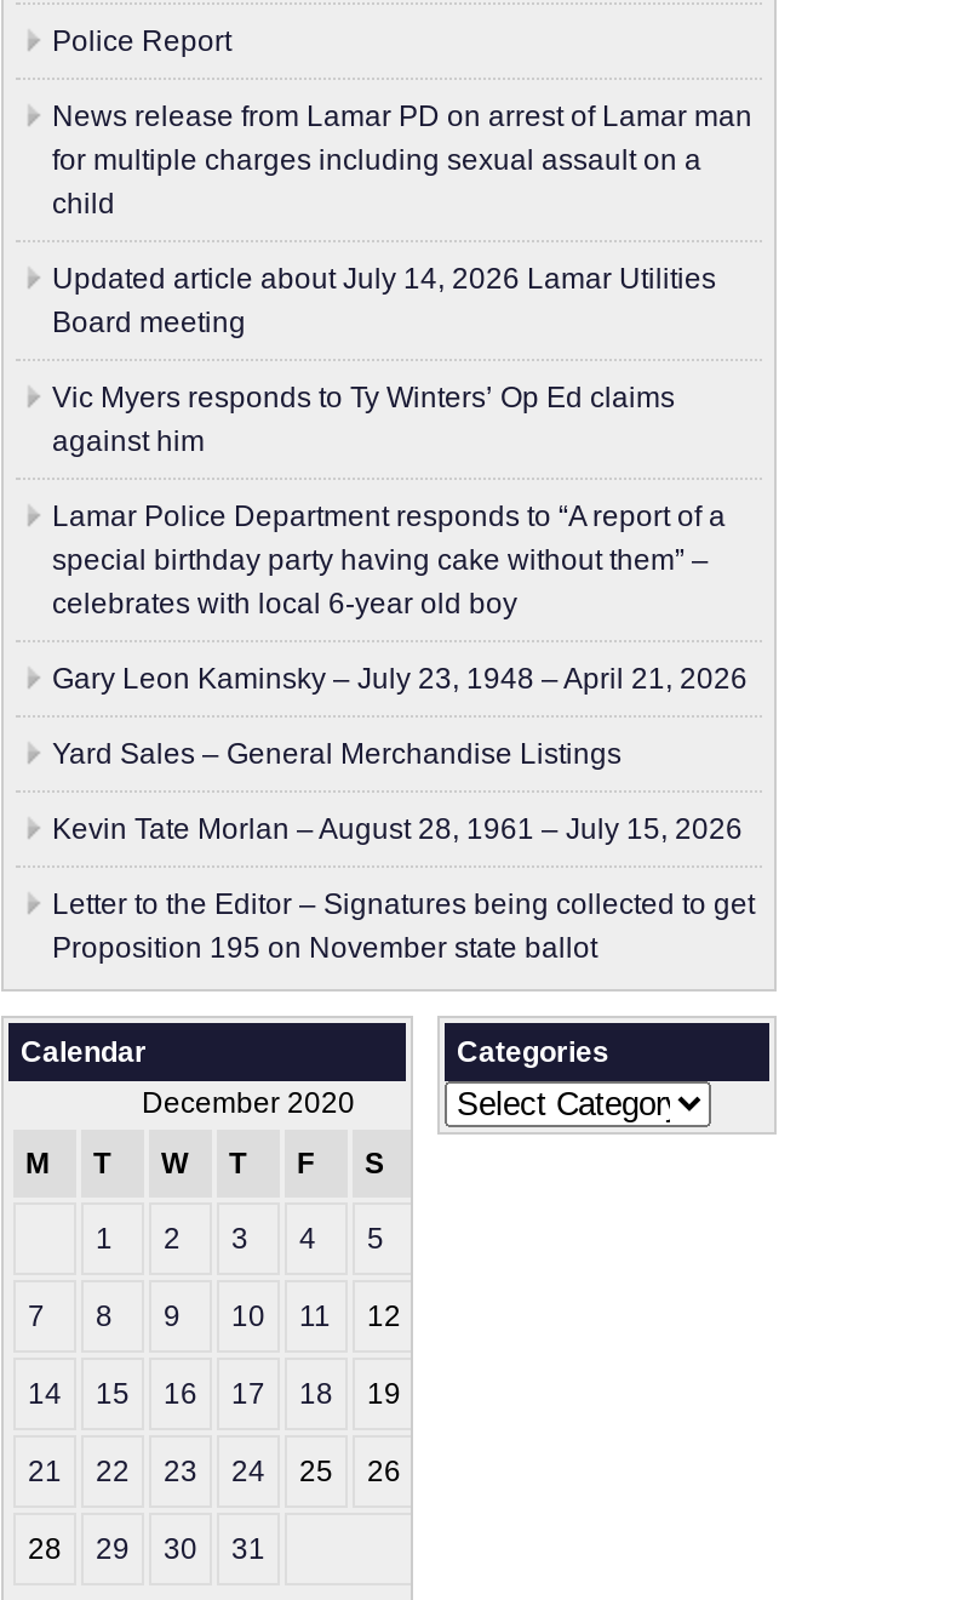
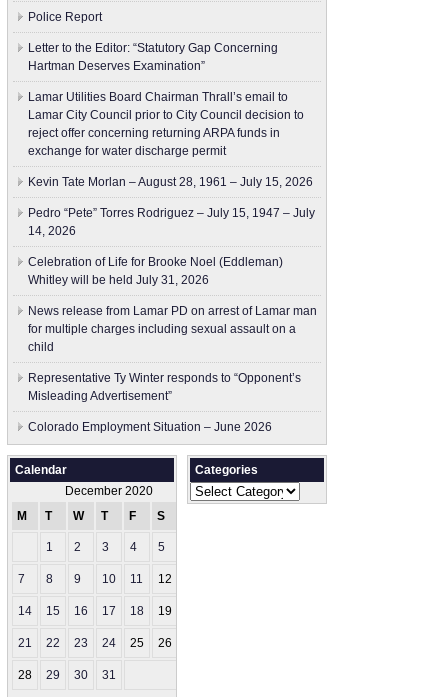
none -> [28,41,315,287] Letter to the Editor: “Statutory Gap Concerning | Hartman Deserves Examination” | Lamar Utilities Board Chairman Thrall’s email to | Lamar City Council prior to City Council decision to | reject offer concerning returning ARPA funds in | exchange for water discharge permit | Pedro “Pete” Torres Rodriguez – July 15, 1947 – July | 14, 2026 | Celebration of Life for Brooke Noel (Eddleman) | Whitley will be held July 31, 2026
moved [52,99,752,221] -> [28,304,317,354]: News release from Lamar PD on arrest of Lamar man | for multiple charges including sexual assault on a | child
[52,262,755,965] Updated article about July 14, 2026 Lamar Utilities | Board meeting | Vic Myers responds to Ty Winters’ Op Ed claims | against him | Lamar Police Department responds to “A report of a | special birthday party having cake without them” – | celebrates with local 6-year old boy | Gary Leon Kaminsky – July 23, 1948 – April 21, 2026 | Yard Sales – General Merchandise Listings | Letter to the Editor – Signatures being collected to get | Proposition 195 on November state ballot -> [28,371,301,434] Representative Ty Winter responds to “Opponent’s | Misleading Advertisement” | Colorado Employment Situation – June 2026
moved [52,812,743,846] -> [28,175,313,189]: Kevin Tate Morlan – August 28, 1961 – July 15, 2026

